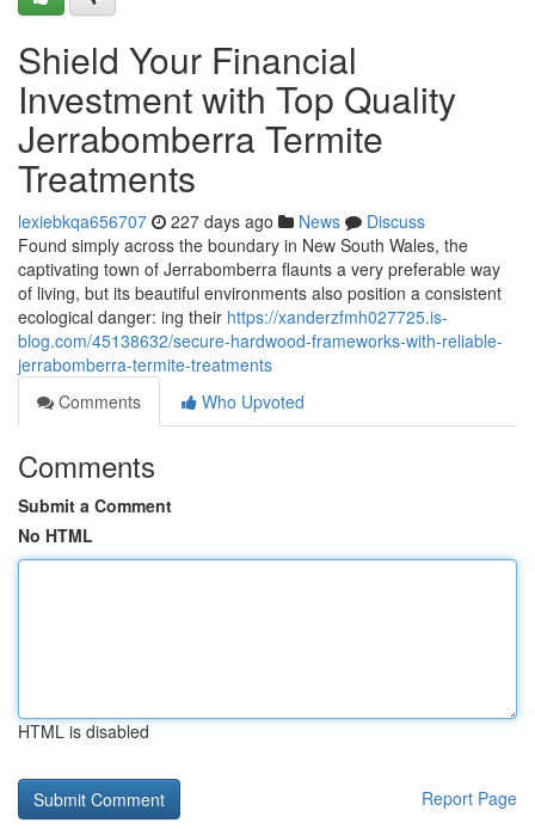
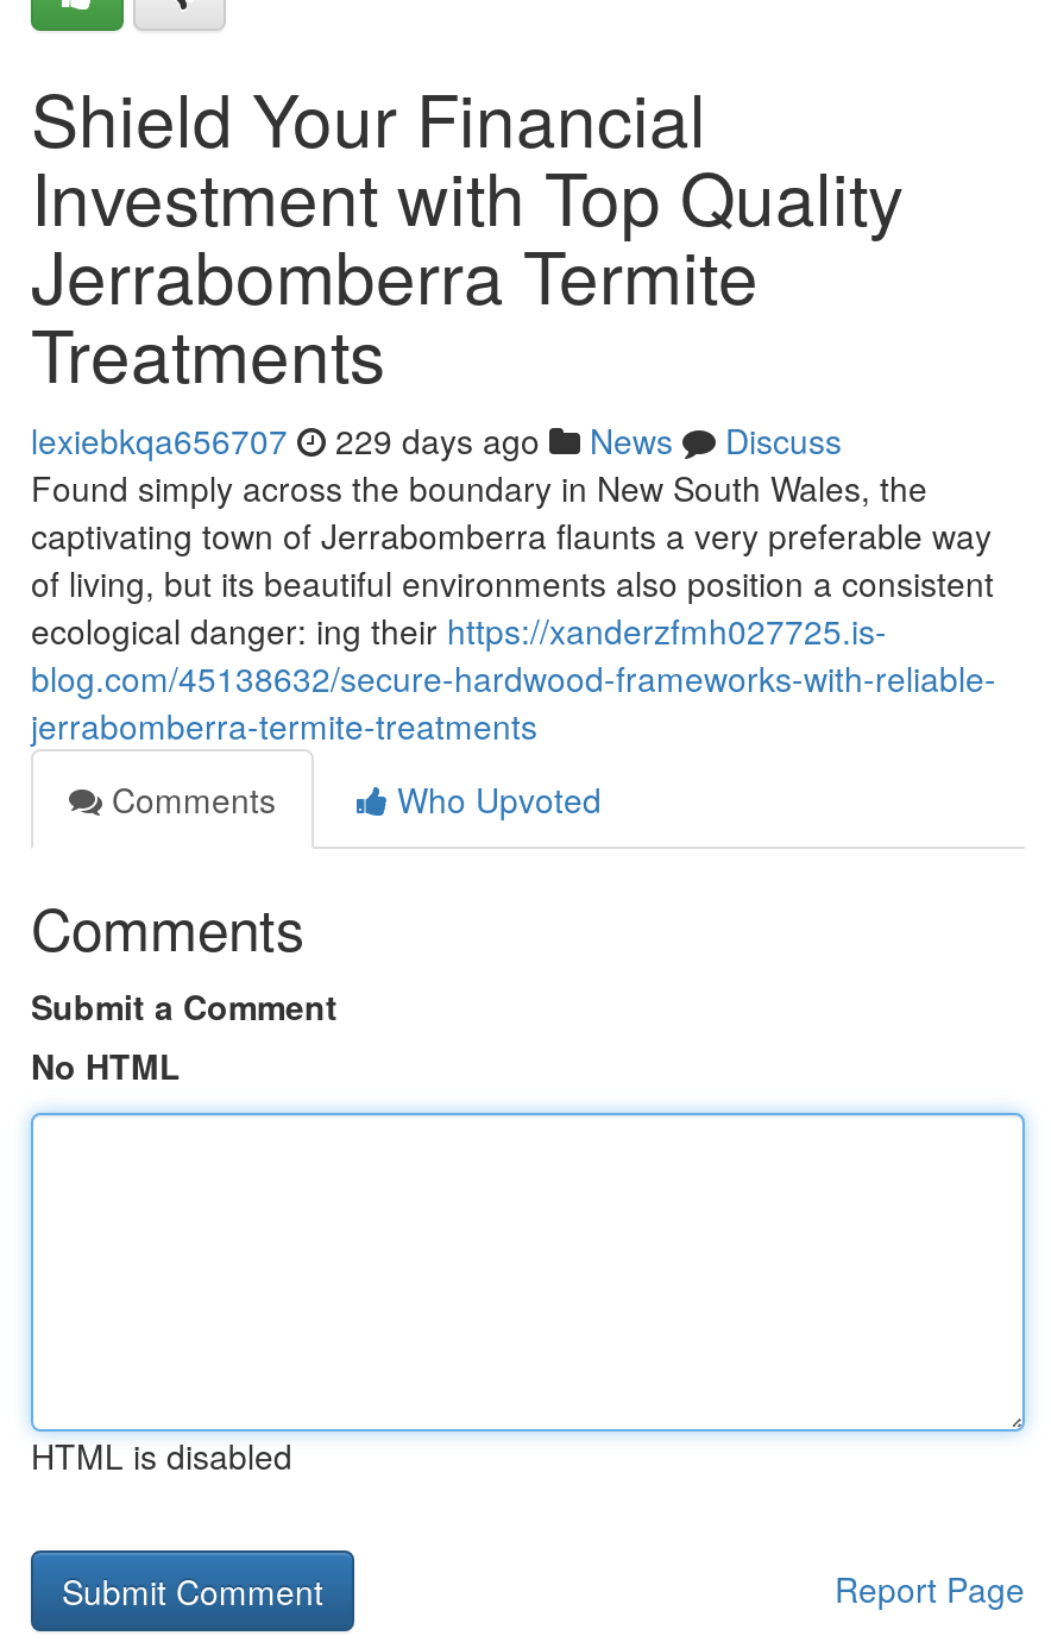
[18,209,425,233] lexiebkqa656707 227 days ago News Discuss -> [31,416,842,464] lexiebkqa656707 229 days ago News Discuss

